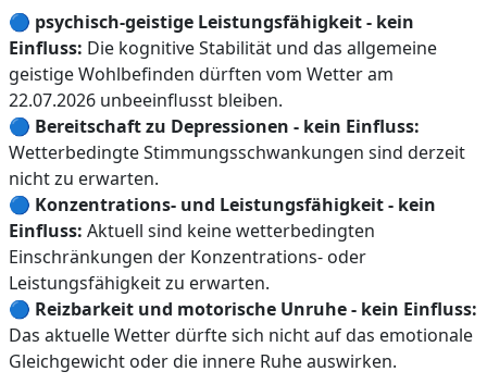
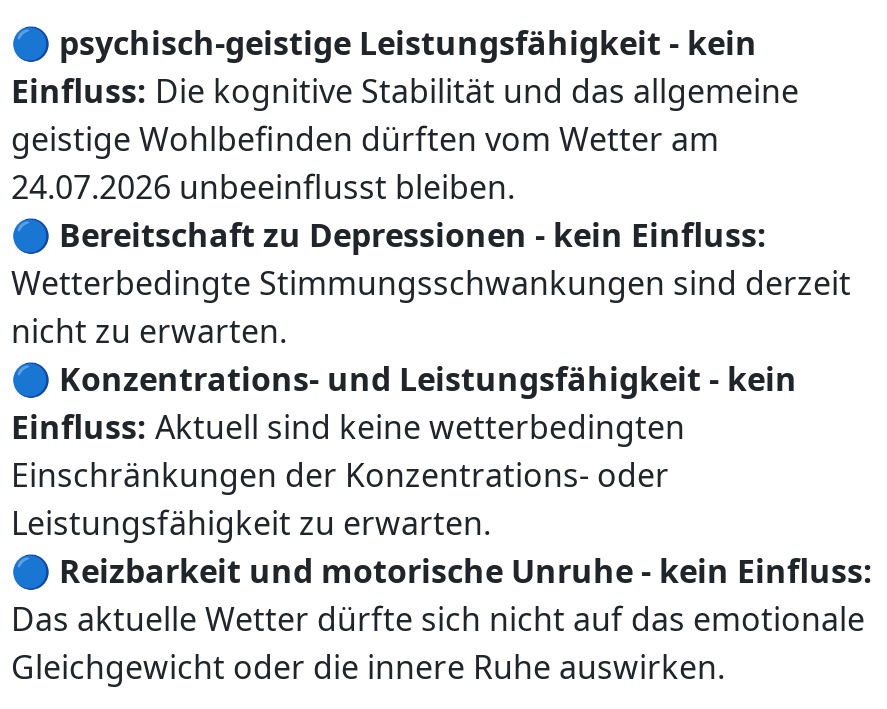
[9,88,283,112] 22.07.2026 unbeeinflusst bleiben. -> [11,165,515,209] 24.07.2026 unbeeinflusst bleiben.

